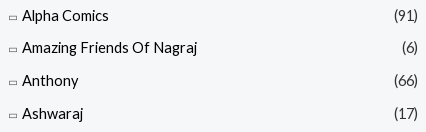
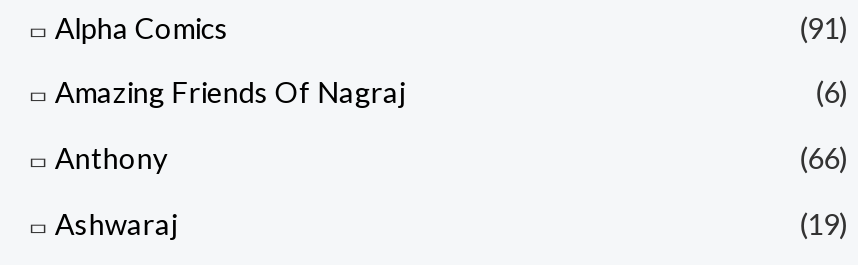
[394,105,418,122] (17) -> [799,207,847,241] (19)

